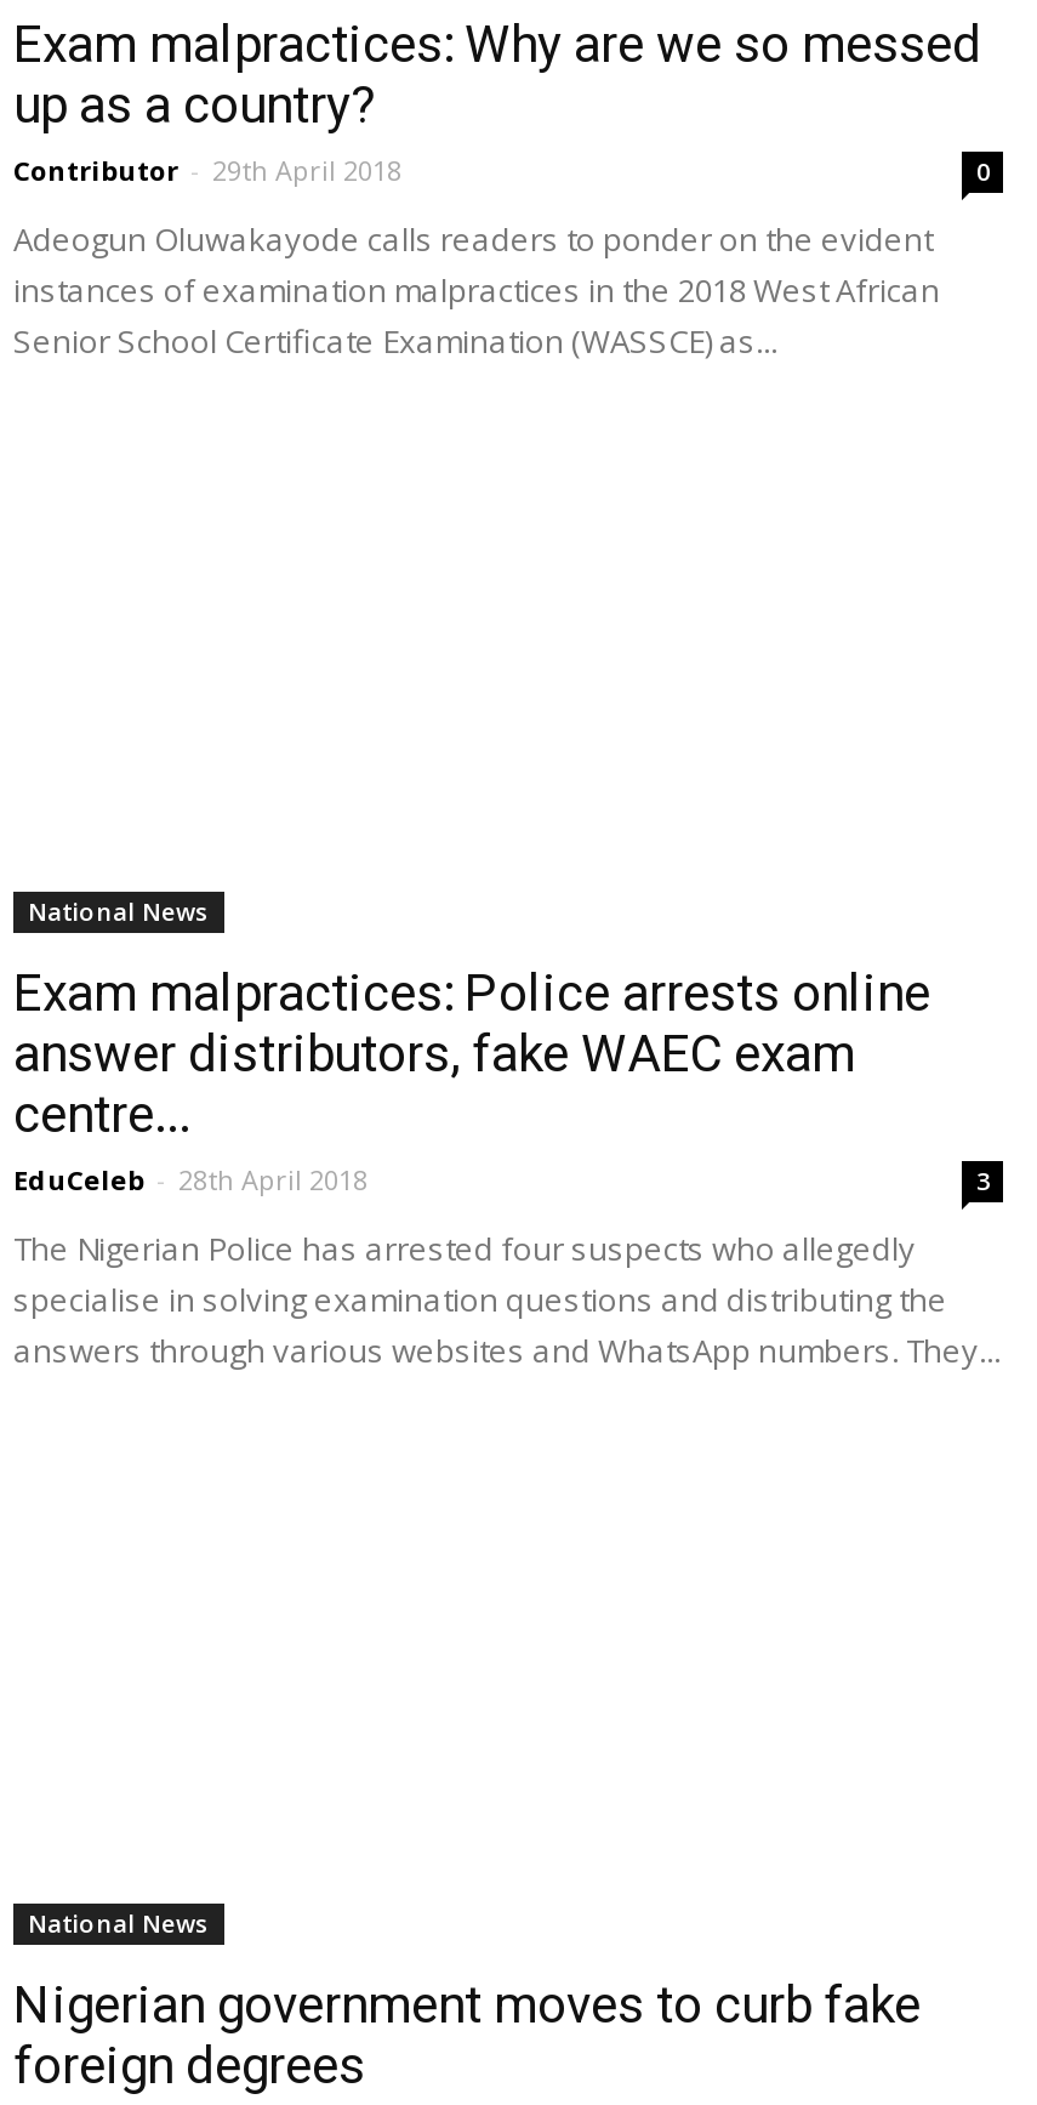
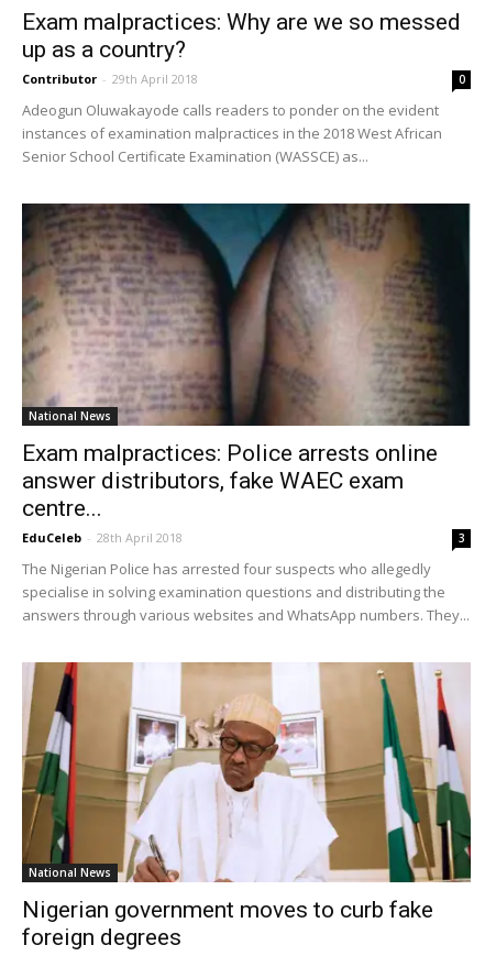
none -> [21,202,471,427] [image]
none -> [21,661,472,883] [image]

